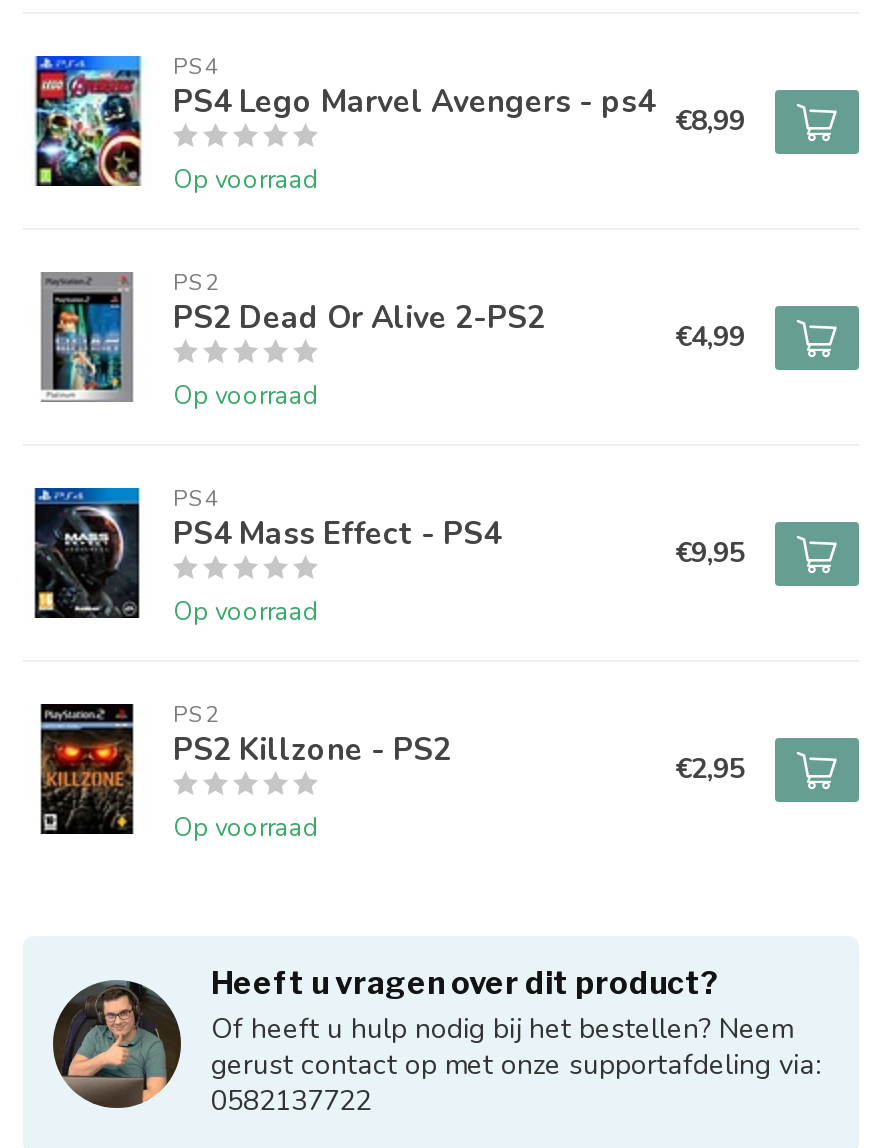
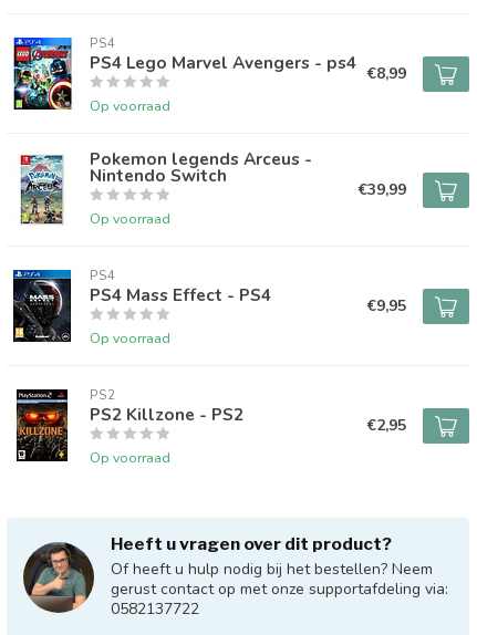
[39,268,545,404] [image] | PS2 | PS2 Dead Or Alive 2-PS2 -> [17,147,312,225] [image] | Pokemon legends Arceus - | Nintendo Switch
[675,318,745,356] €4,99 -> [359,179,406,200] €39,99

